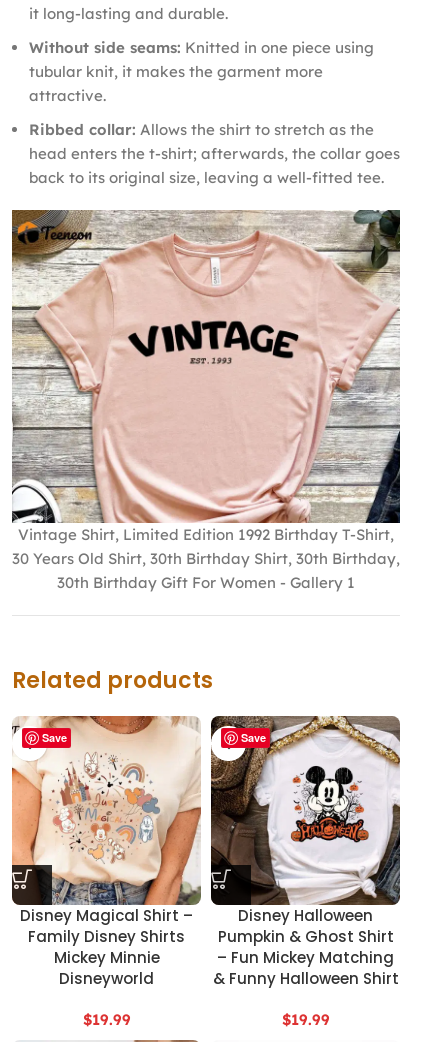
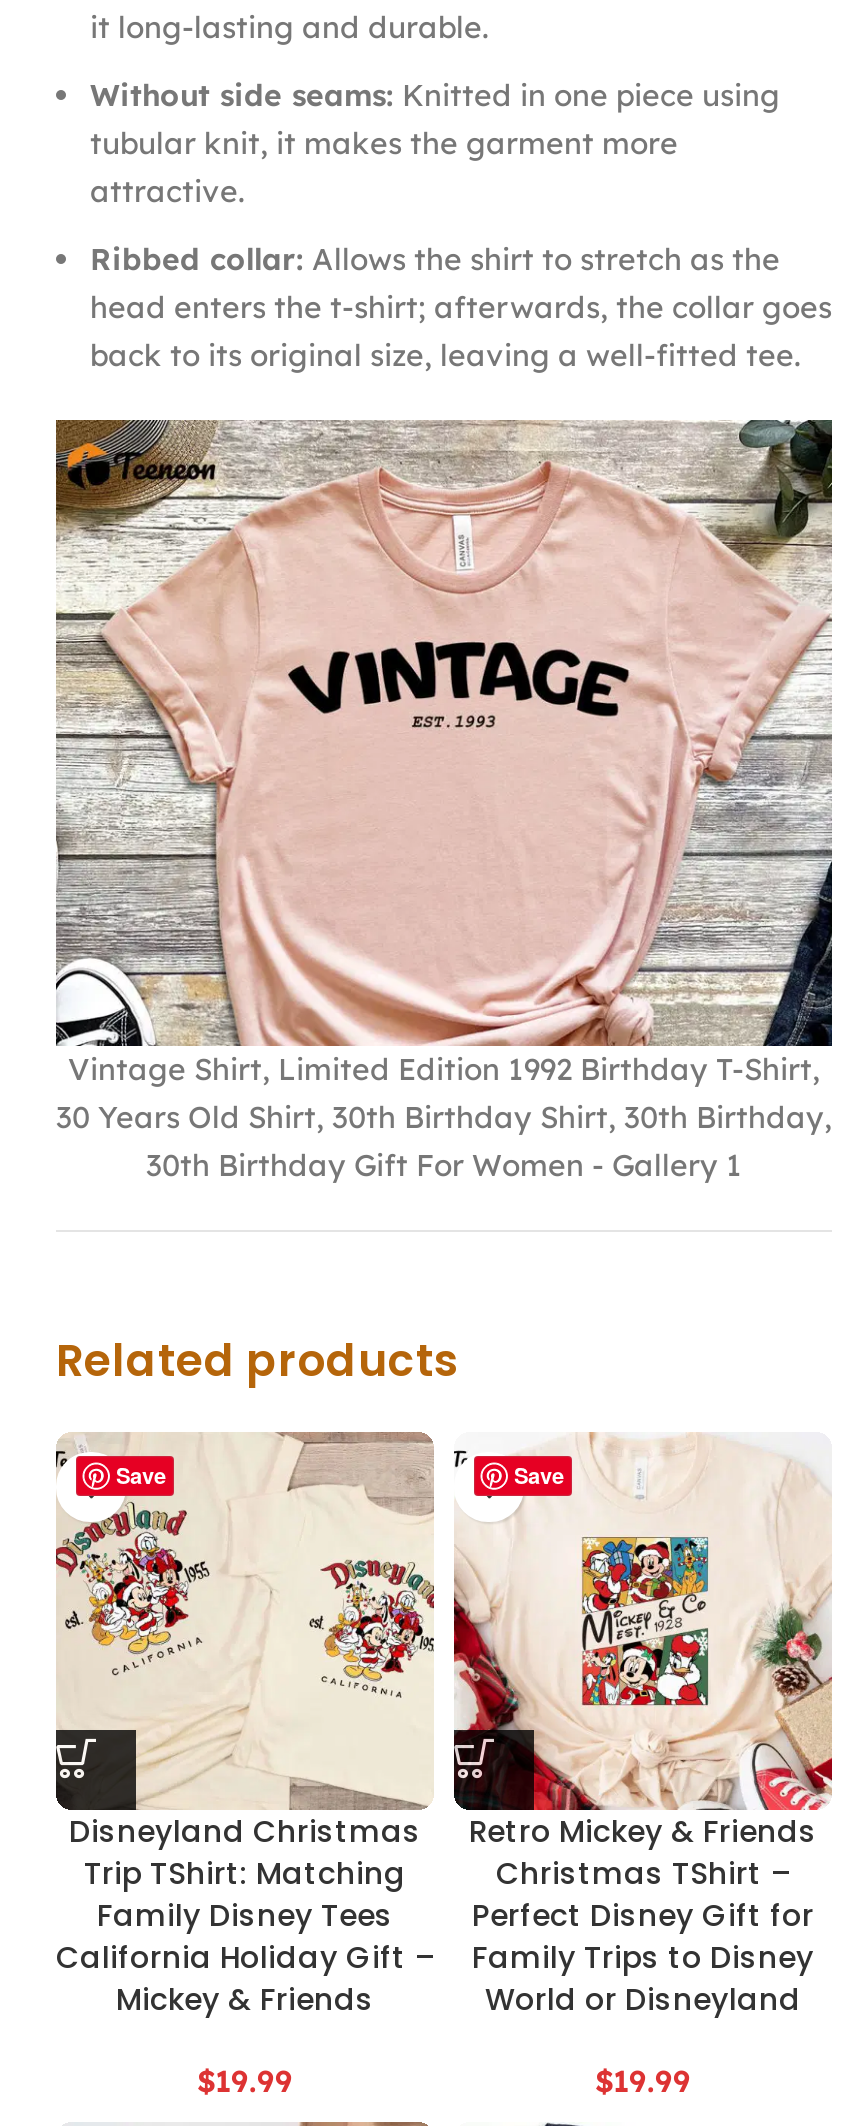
[12,715,202,989] [image] | Disney Magical Shirt – | Family Disney Shirts | Mickey Minnie | Disneyworld -> [54,1432,434,2020] [image] | Disneyland Christmas | Trip TShirt: Matching | Family Disney Tees | California Holiday Gift – | Mickey & Friends
[210,715,401,989] [image] | Disney Halloween | Pumpkin & Ghost Shirt | – Fun Mickey Matching | & Funny Halloween Shirt -> [452,1432,834,2020] [image] | Retro Mickey & Friends | Christmas TShirt – | Perfect Disney Gift for | Family Trips to Disney | World or Disneyland

